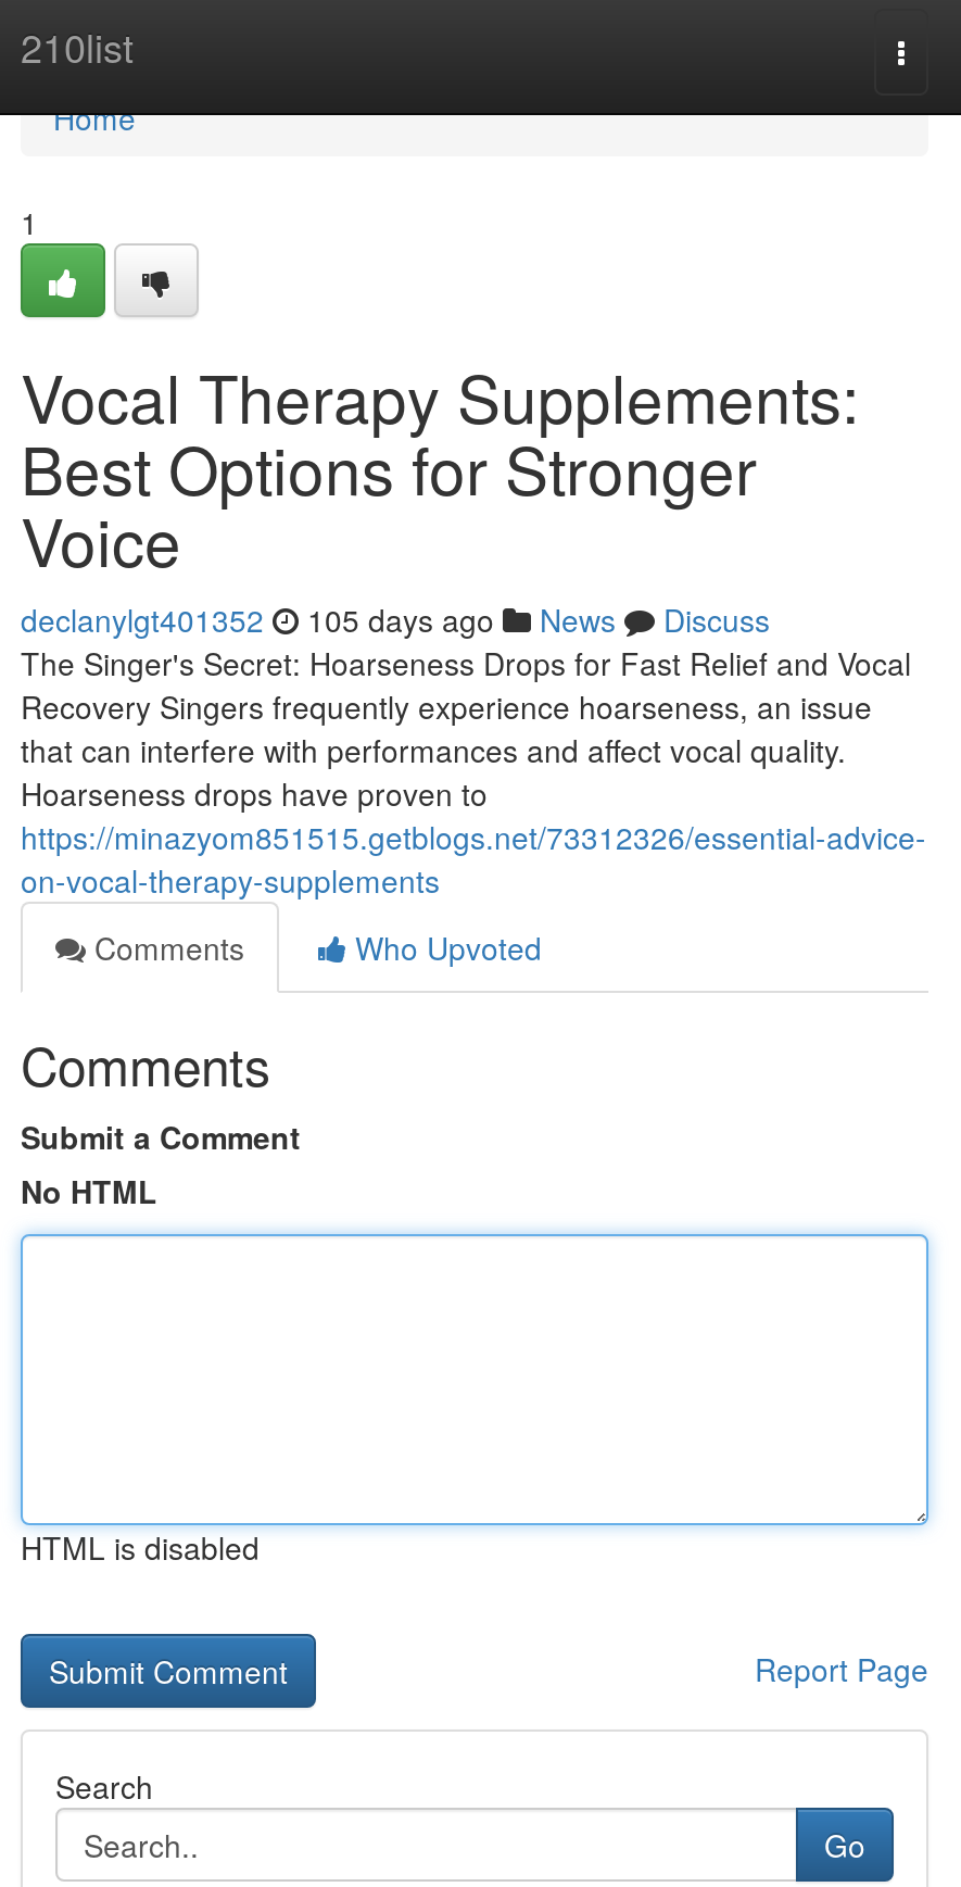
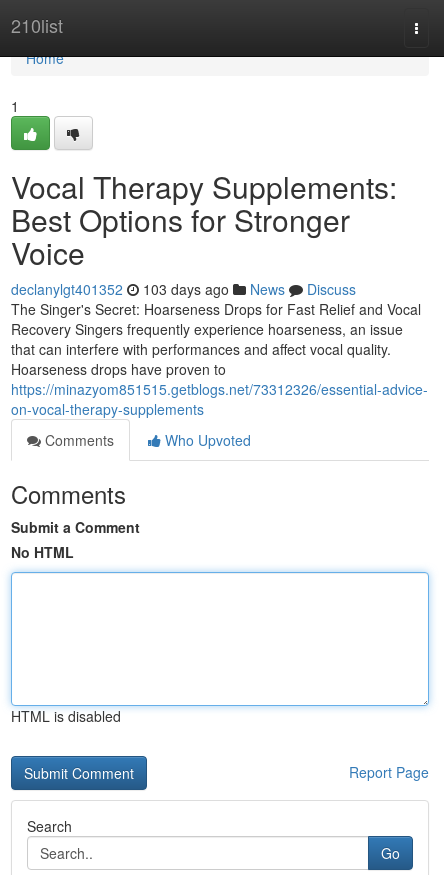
[21,597,770,641] declanylgt401352 105 days ago News Discuss -> [11,279,356,299] declanylgt401352 103 days ago News Discuss

